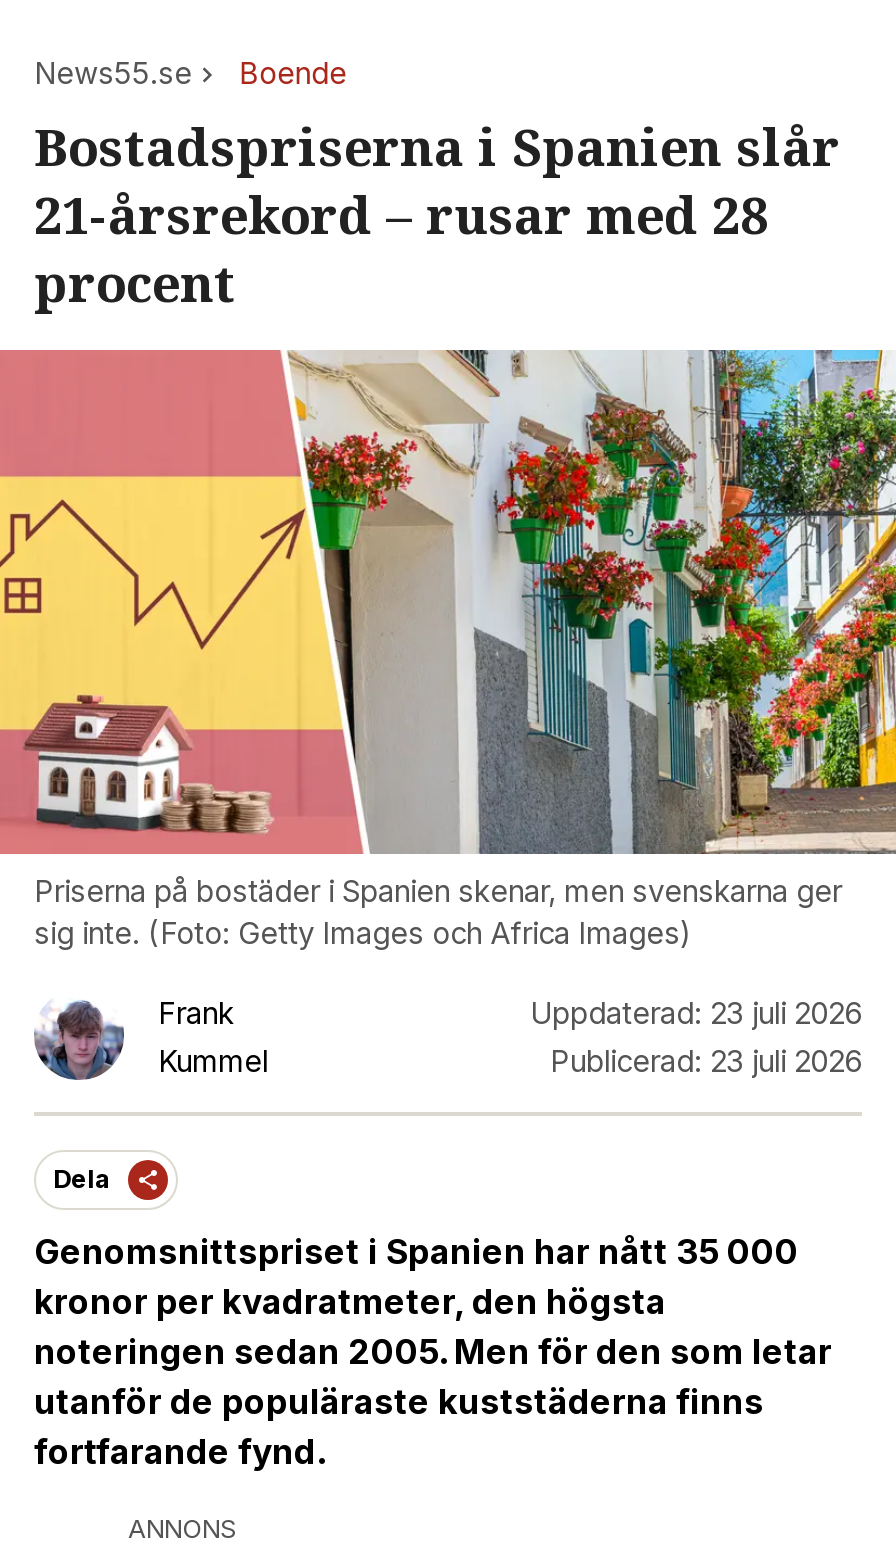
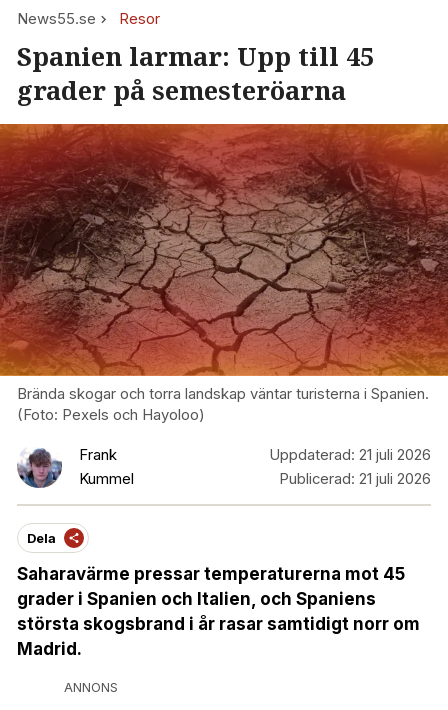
[34,56,840,317] Boende | Bostadspriserna i Spanien slår | 21-årsrekord – rusar med 28 | procent -> [17,10,374,106] Resor | Spanien larmar: Upp till 45 | grader på semesteröarna
[6,348,890,952] [image] | Priserna på bostäder i Spanien skenar, men svenskarna ger | sig inte. (Foto: Getty Images och Africa Images) -> [3,123,445,424] [image] | Brända skogar och torra landskap väntar turisterna i Spanien. | (Foto: Pexels och Hayoloo)
[530,996,862,1032] Uppdaterad: 23 juli 2026 -> [269,446,431,464] Uppdaterad: 21 juli 2026
[550,1044,862,1080] Publicerad: 23 juli 2026 -> [279,470,431,488] Publicerad: 21 juli 2026
[34,1232,832,1472] Genomsnittspriset i Spanien har nått 35 000 | kronor per kvadratmeter, den högsta | noteringen sedan 2005. Men för den som letar | utanför de populäraste kuststäderna finns | fortfarande fynd. -> [17,564,420,659] Saharavärme pressar temperaturerna mot 45 | grader i Spanien och Italien, och Spaniens | största skogsbrand i år rasar samtidigt norr om | Madrid.

